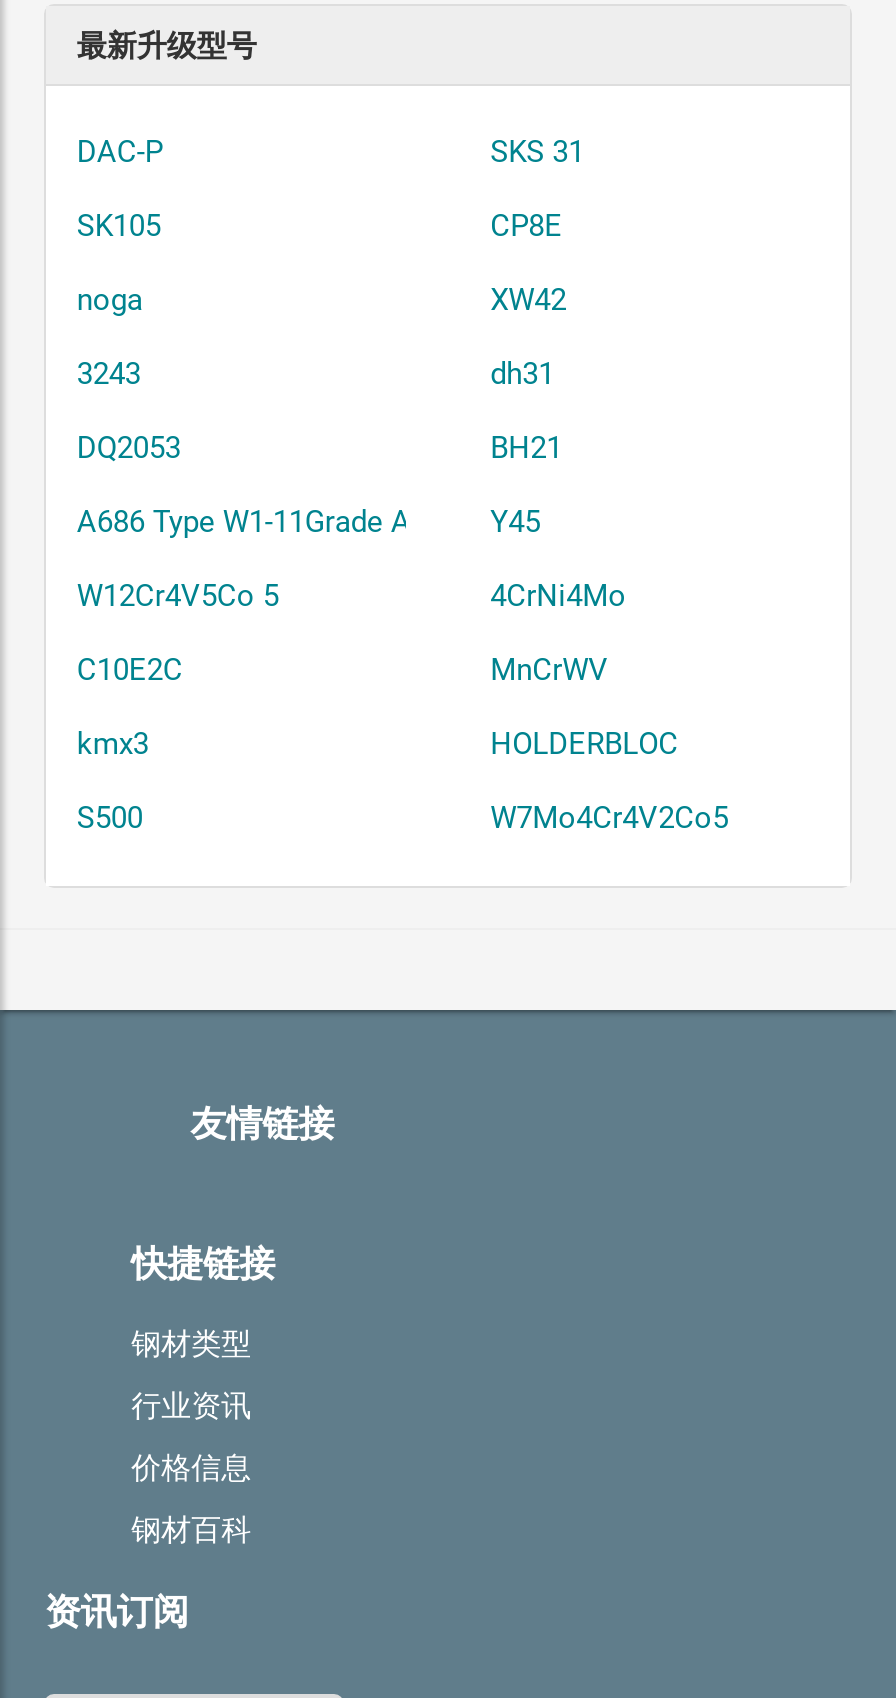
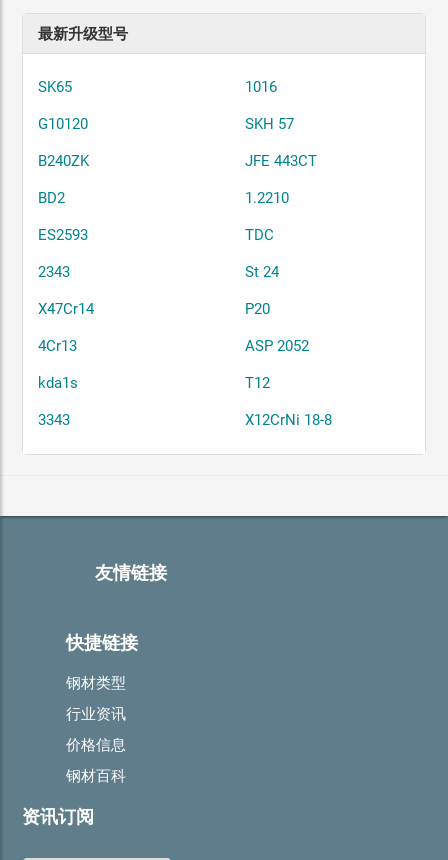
[77,134,584,170] DAC-P | SKS 31 -> [38,78,277,96] SK65 | 1016
[77,208,562,244] SK105 | CP8E -> [38,115,294,133] G10120 | SKH 57
[77,282,566,318] noga | XW42 -> [38,152,317,170] B240ZK | JFE 443CT
[77,356,554,392] 3243 | dh31 -> [38,189,289,207] BD2 | 1.2210
[77,430,562,466] DQ2053 | BH21 -> [38,226,274,244] ES2593 | TDC
[77,504,540,540] A686 Type W1-11Grade A | Y45 -> [38,263,279,281] 2343 | St 24
[77,578,626,614] W12Cr4V5Co 5 | 4CrNi4Mo -> [38,300,270,318] X47Cr14 | P20
[77,652,608,688] C10E2C | MnCrWV -> [38,337,309,355] 4Cr13 | ASP 2052
[77,726,678,762] kmx3 | HOLDERBLOC -> [38,374,270,392] kda1s | T12
[77,800,728,836] S500 | W7Mo4Cr4V2Co5 -> [38,411,332,429] 3343 | X12CrNi 18-8

